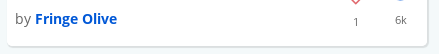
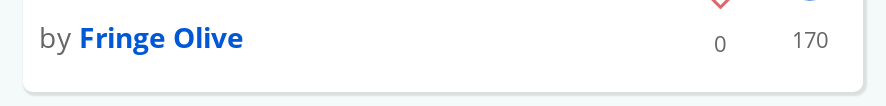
[352,12,406,29] 1 | 6k -> [714,24,828,58] 0 | 170

